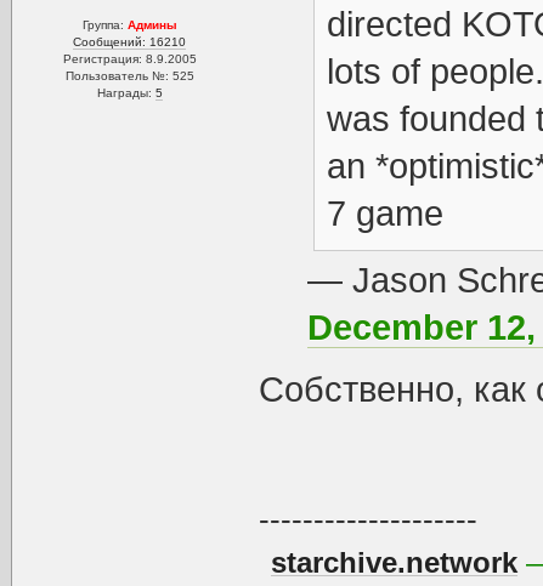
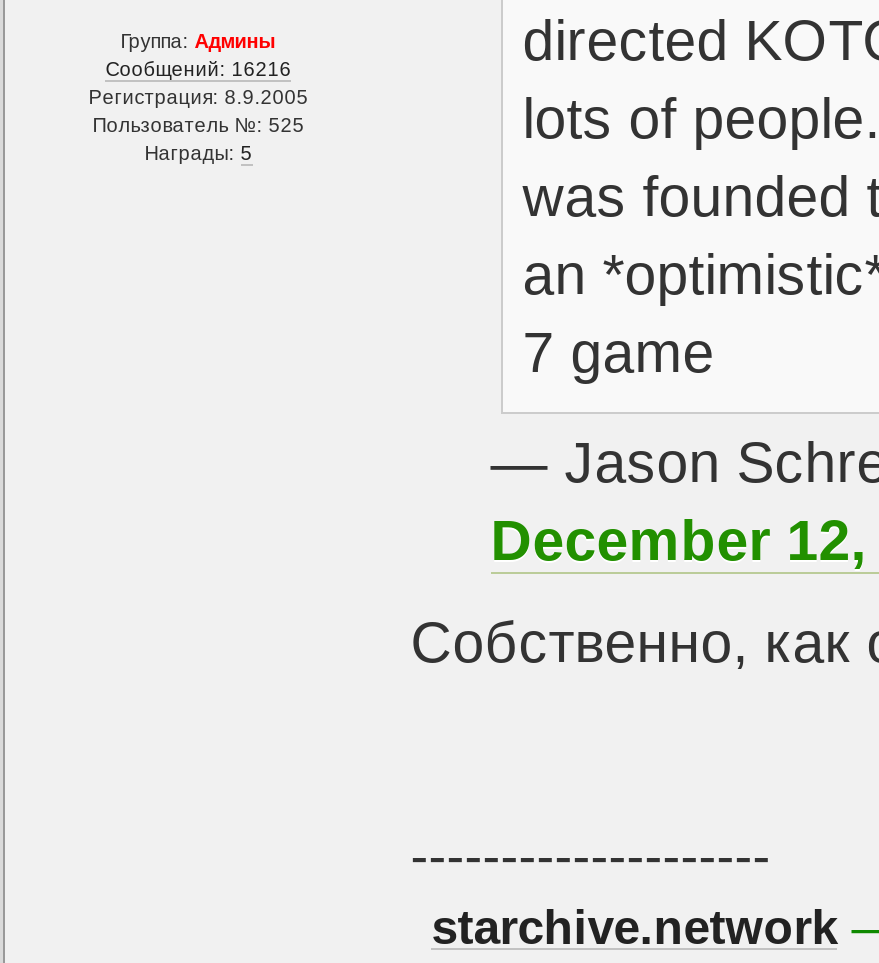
[73,35,186,49] Сообщений: 16210 -> [106,58,292,80] Сообщений: 16216

